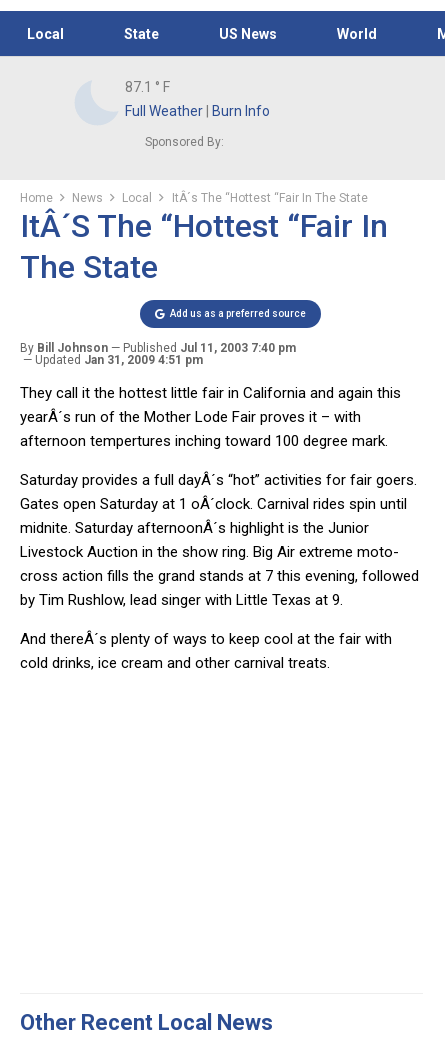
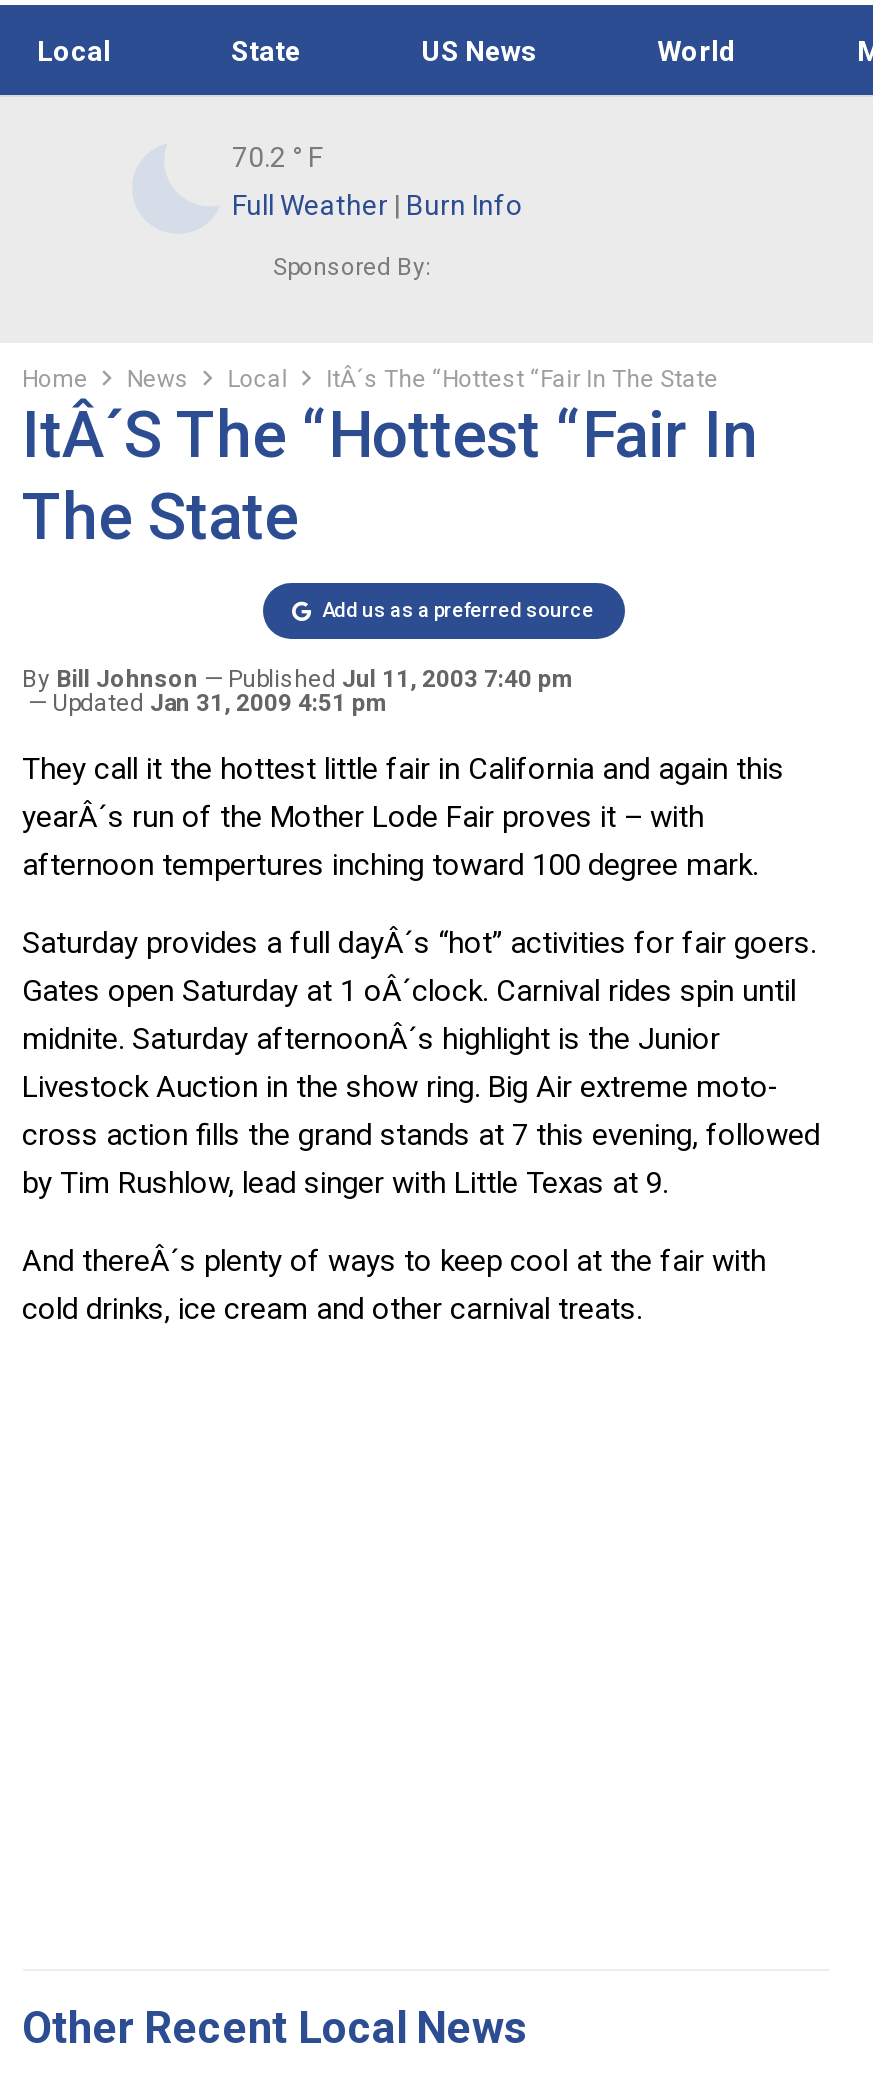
[124,79,169,95] 87.1 ° F -> [232,141,322,173] 70.2 ° F

